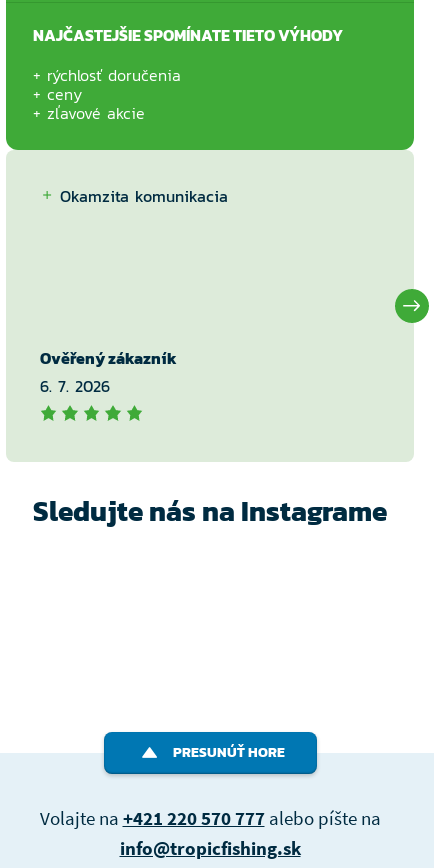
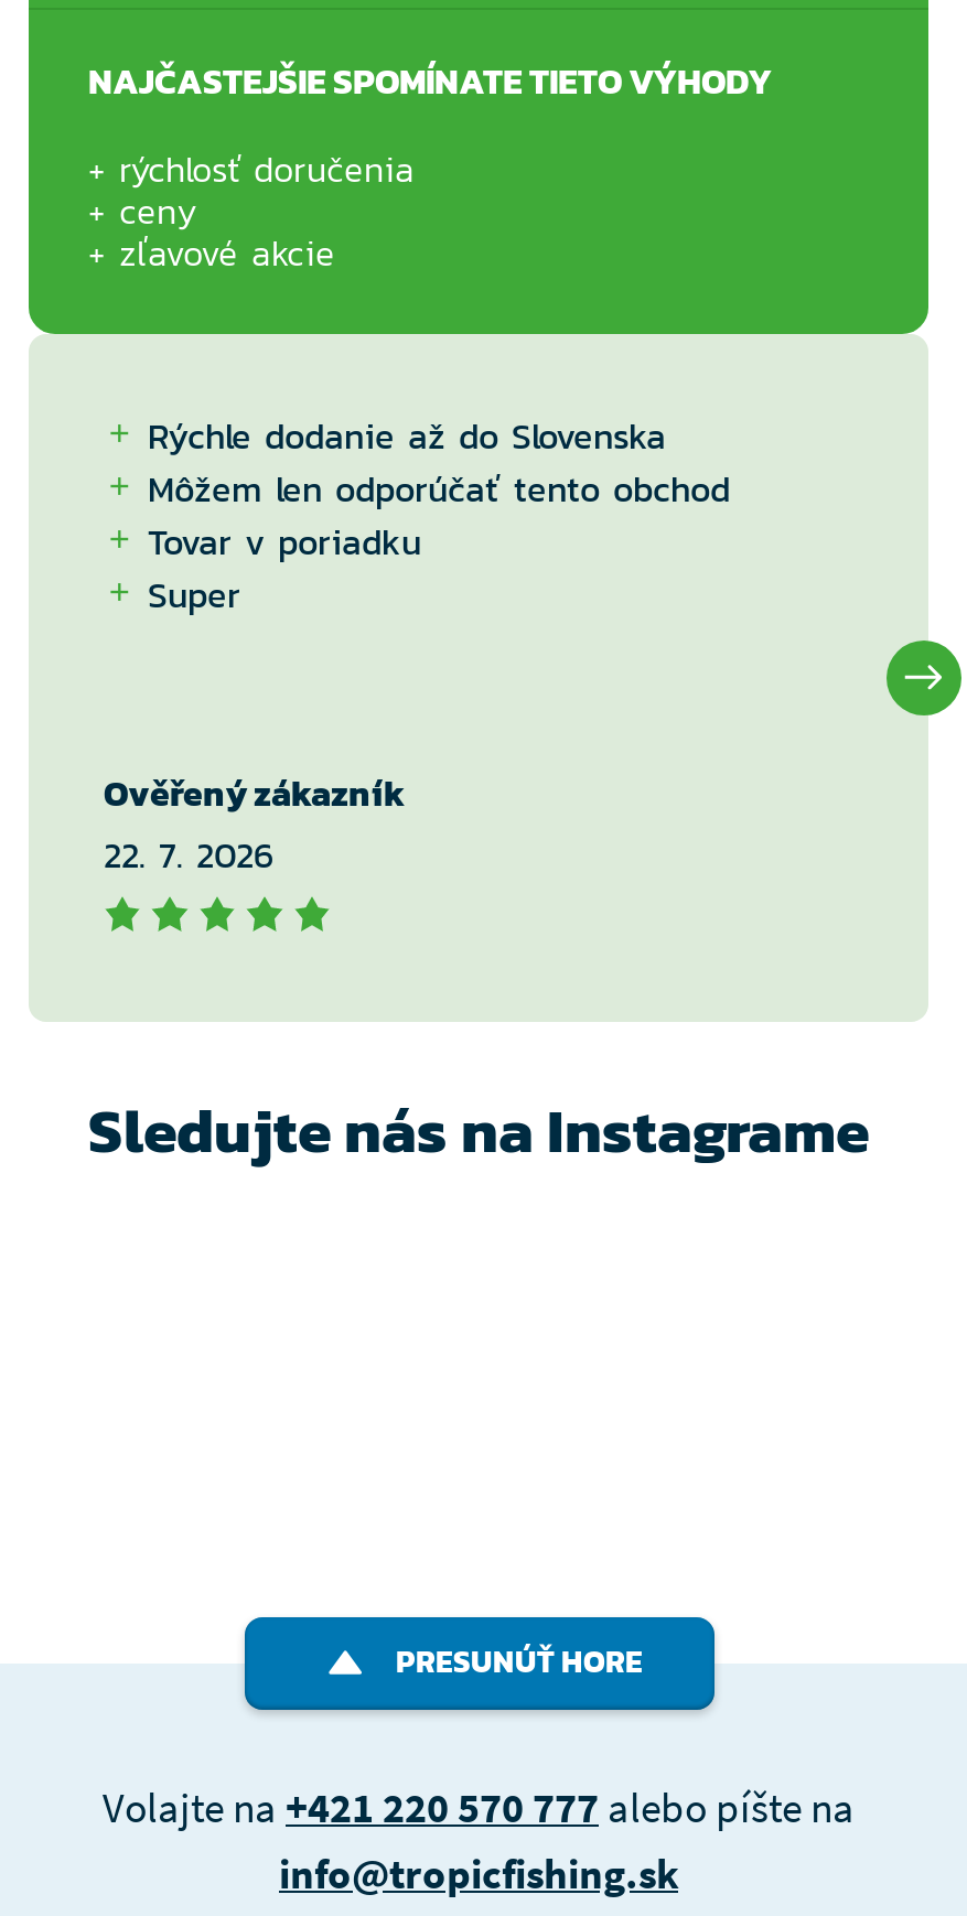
[60,183,228,207] Okamzita komunikacia -> [148,408,730,620] Rýchle dodanie až do Slovenska | Môžem len odporúčať tento obchod | Tovar v poriadku | Super
[40,373,110,397] 6. 7. 2026 -> [104,827,273,880] 22. 7. 2026

